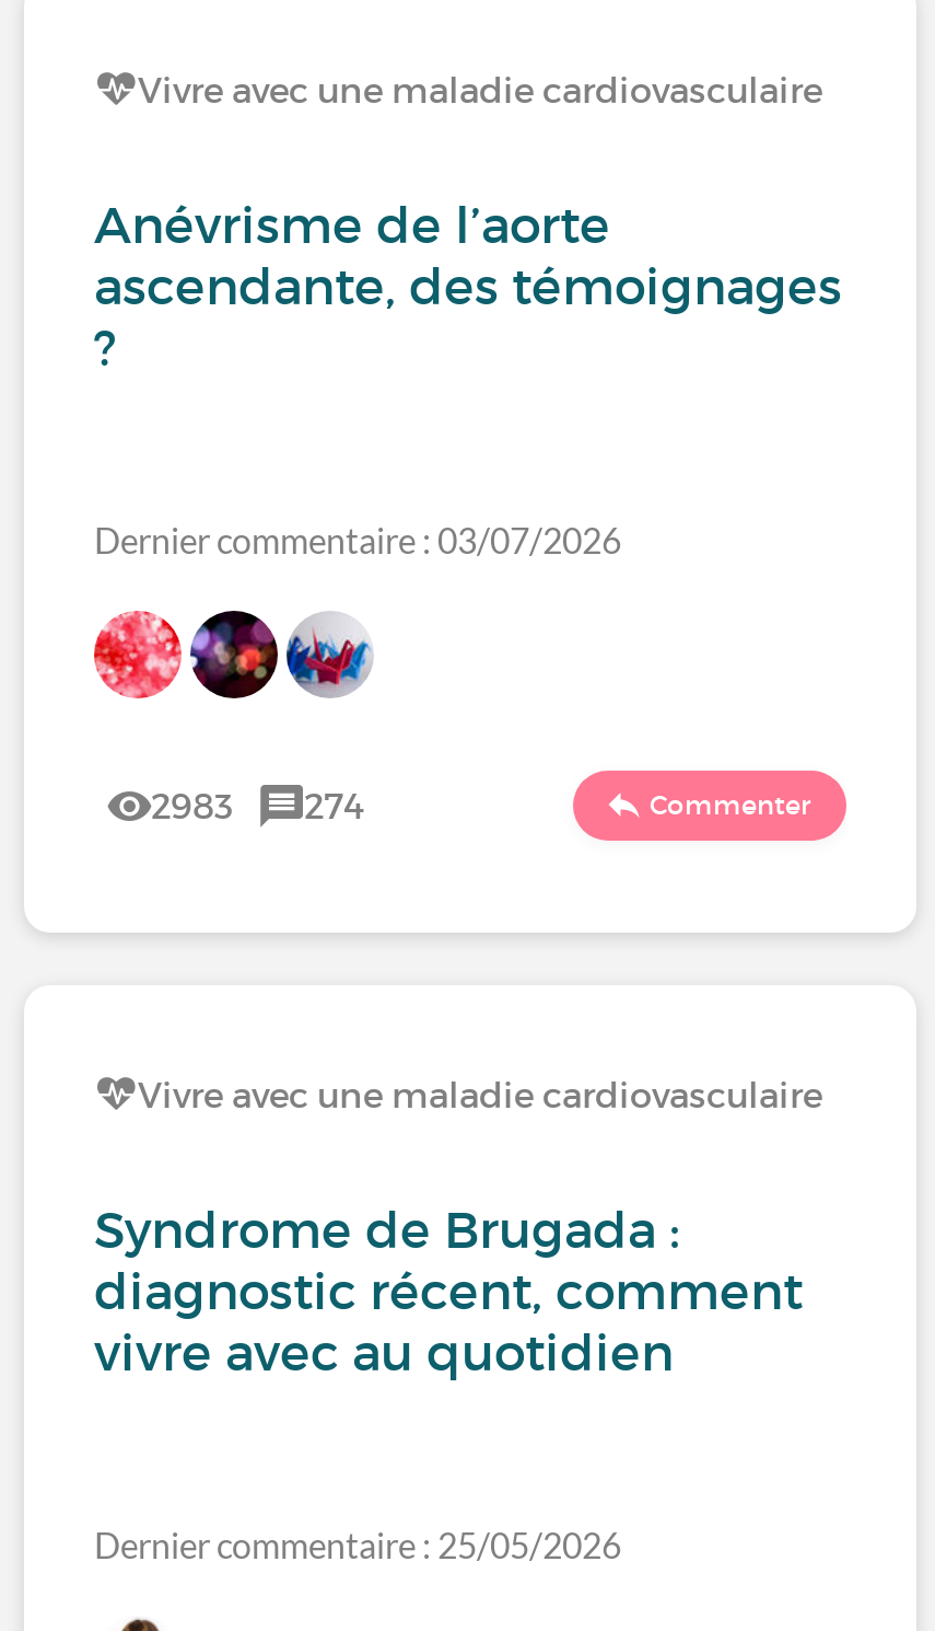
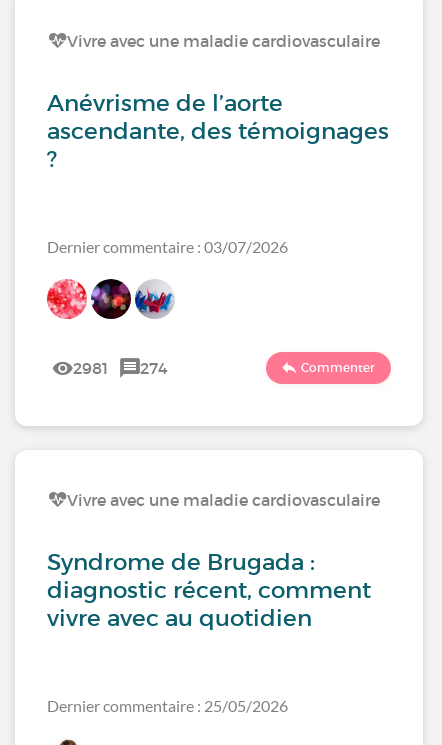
[151,784,365,828] 2983 274 -> [73,358,168,378] 2981 274

